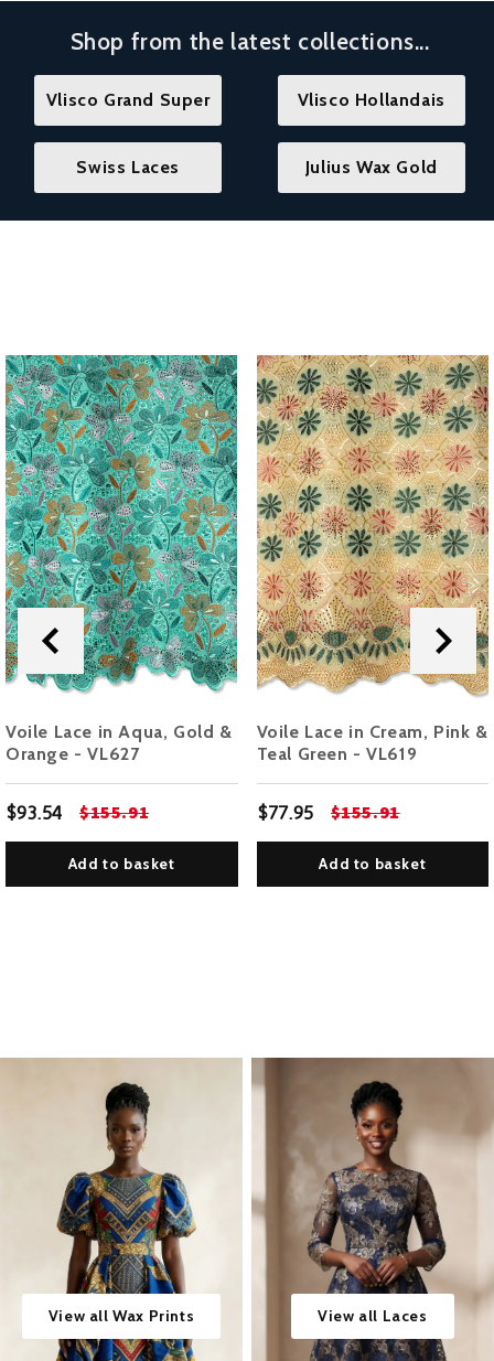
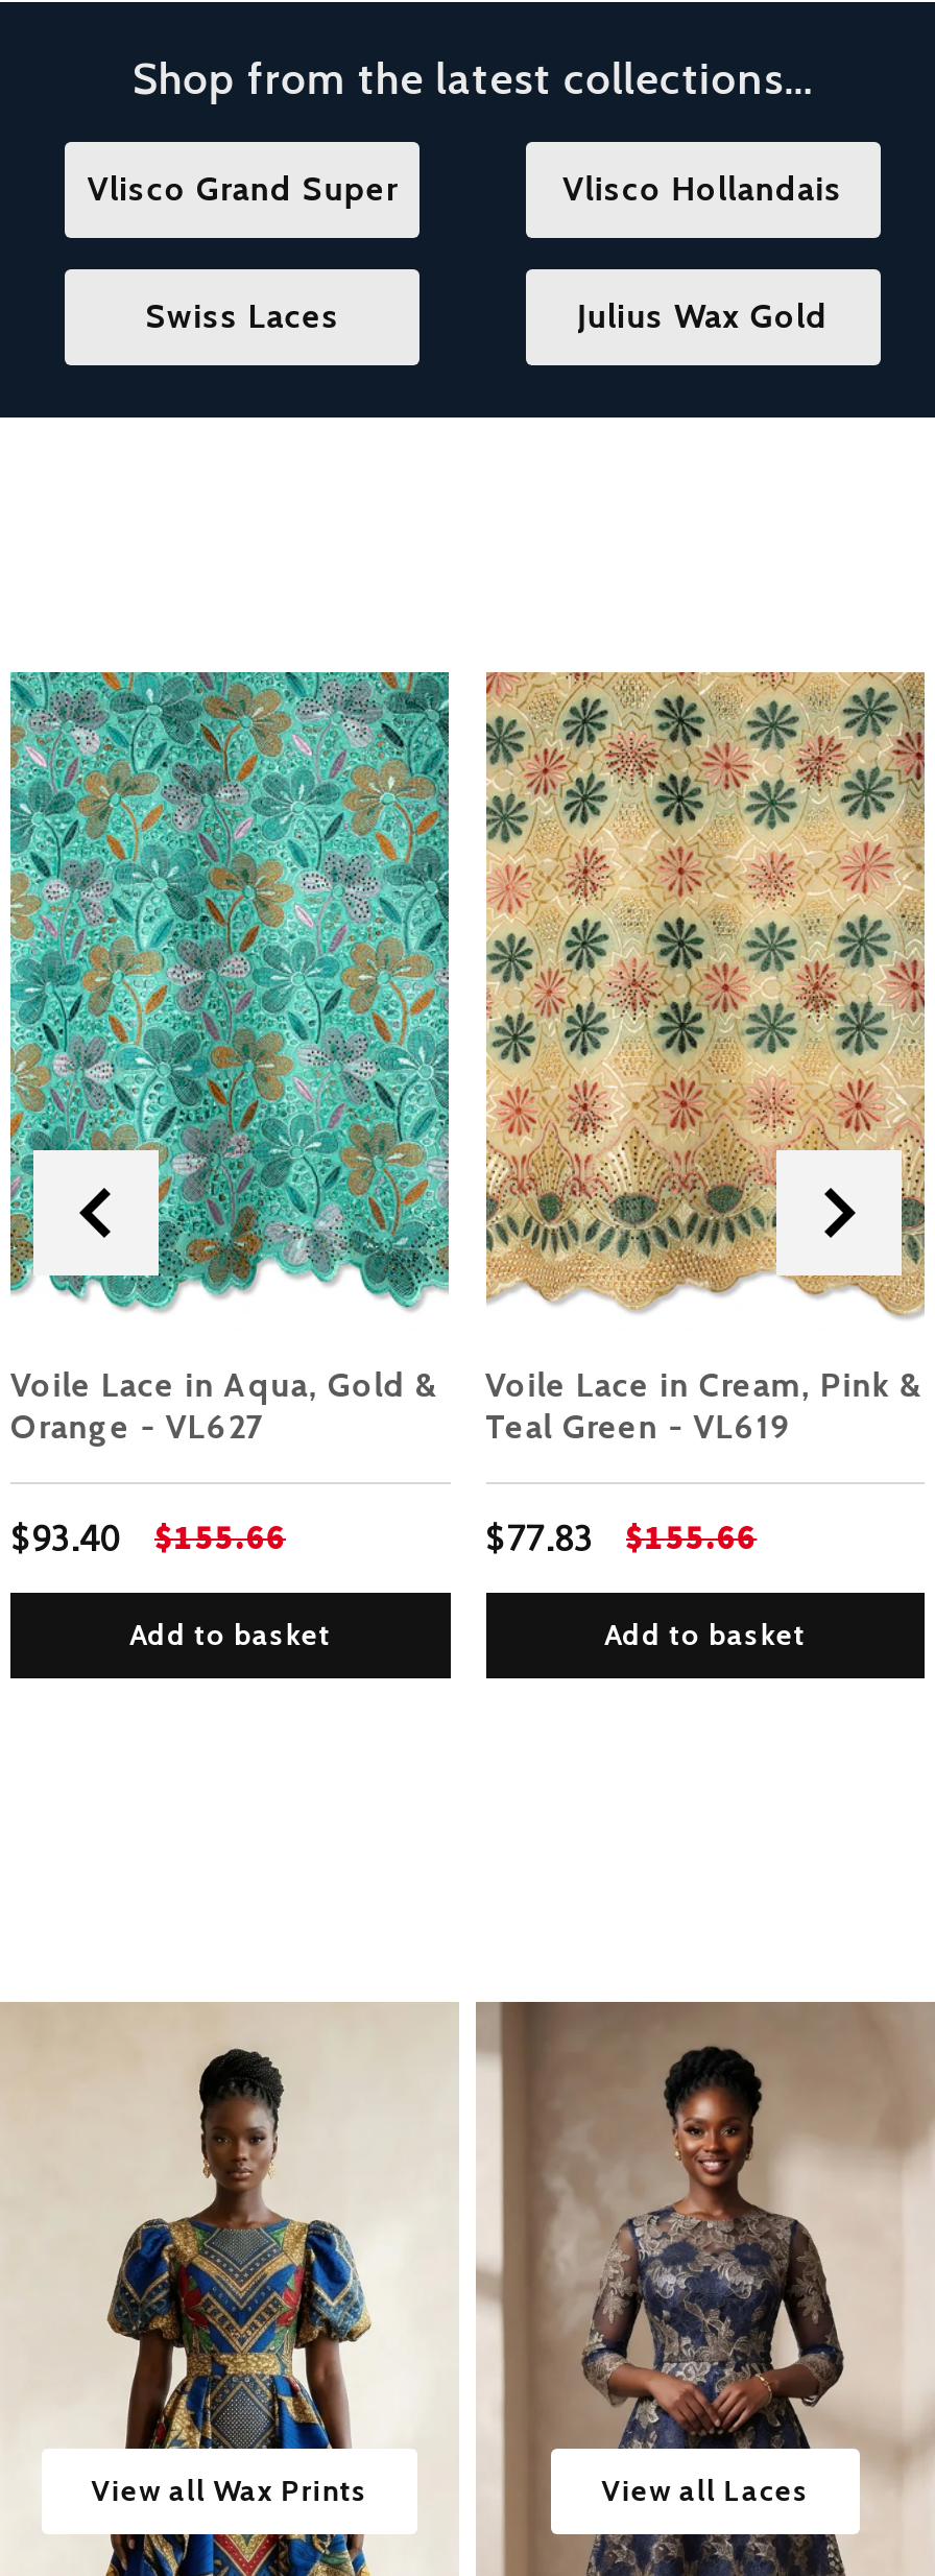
[6,802,62,824] $93.54 -> [10,1517,121,1559] $93.40
[79,801,149,824] $155.91 -> [154,1515,286,1559] $155.66
[256,802,313,824] $77.95 -> [485,1517,592,1559] $77.83
[330,801,400,824] $155.91 -> [625,1515,757,1559] $155.66

